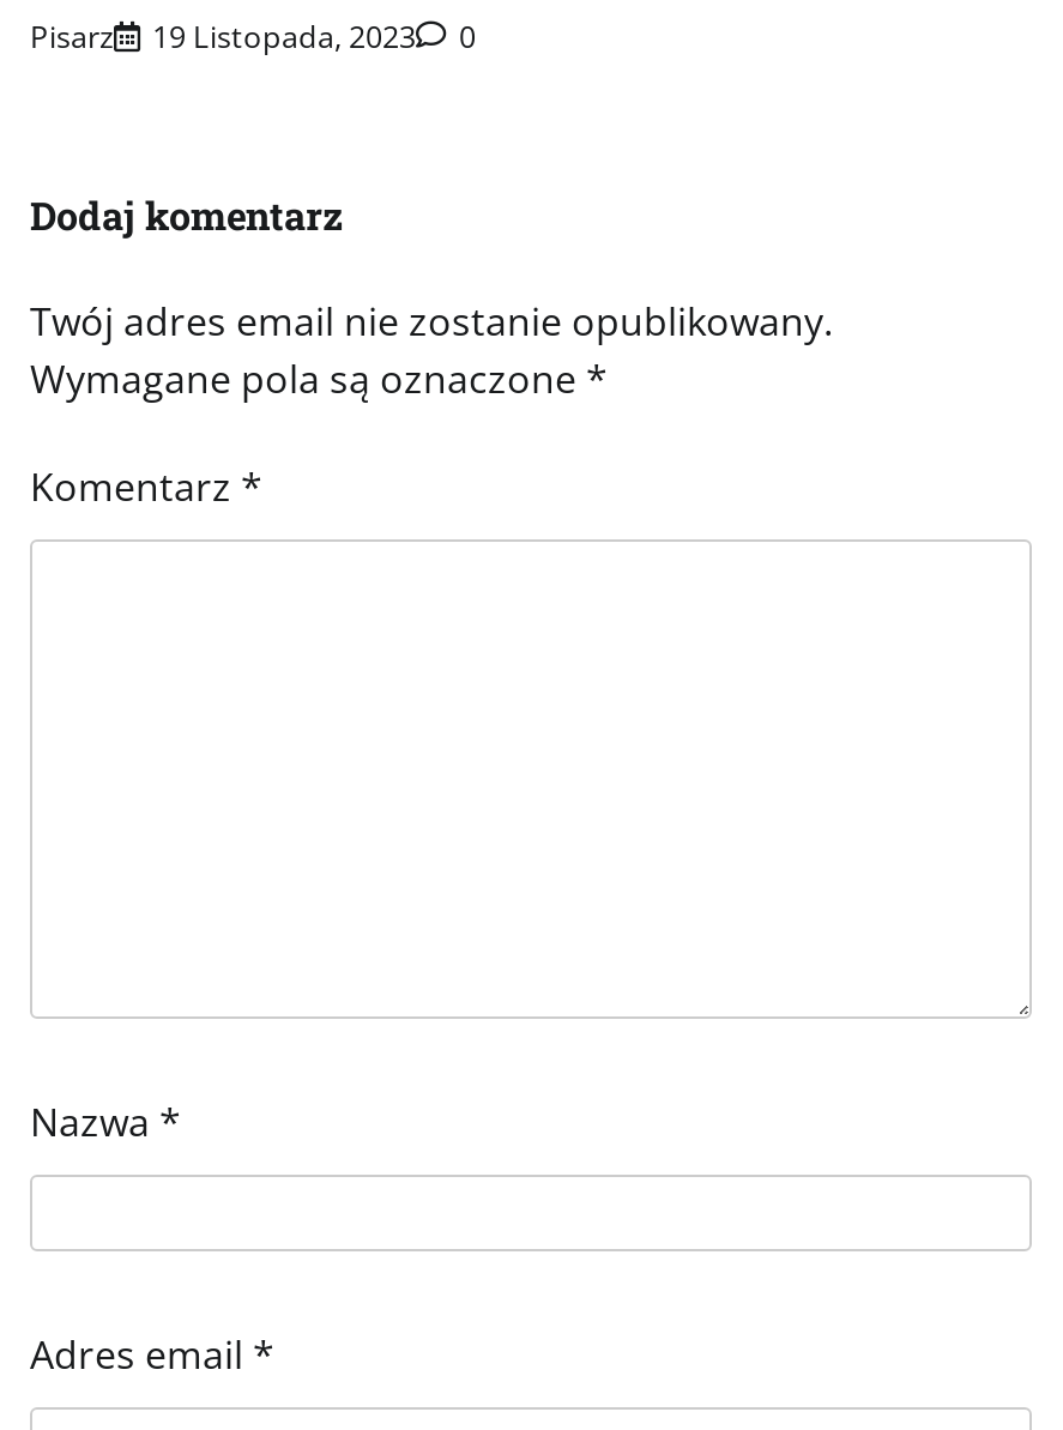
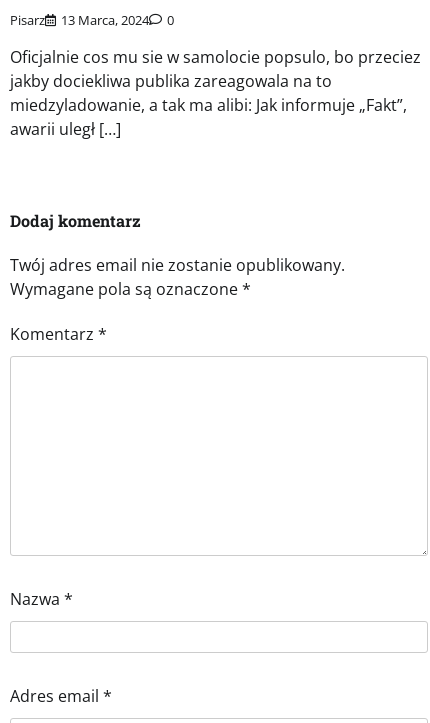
[30,14,476,57] Pisarz 19 Listopada, 2023 0 -> [10,11,174,29] Pisarz 13 Marca, 2024 0
none -> [10,46,421,140] Oficjalnie cos mu sie w samolocie popsulo, bo przeciez | jakby dociekliwa publika zareagowala na to | miedzyladowanie, a tak ma alibi: Jak informuje „Fakt”, | awarii uległ […]

